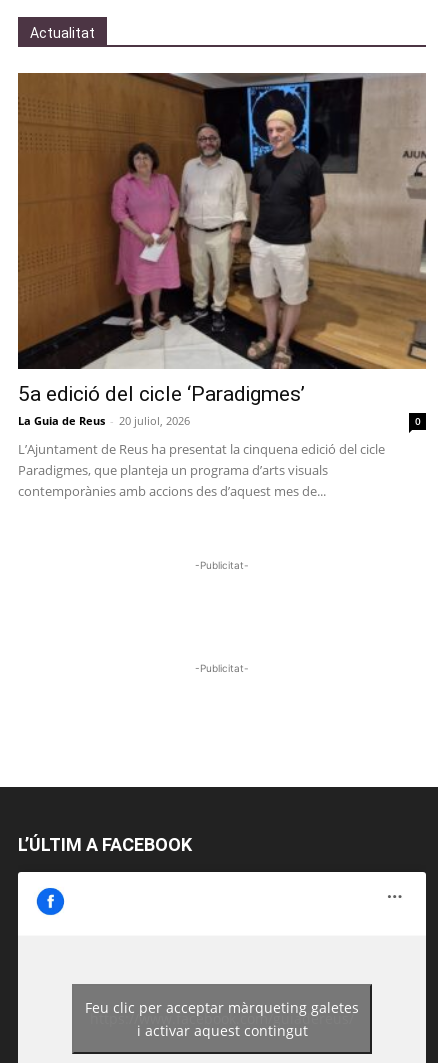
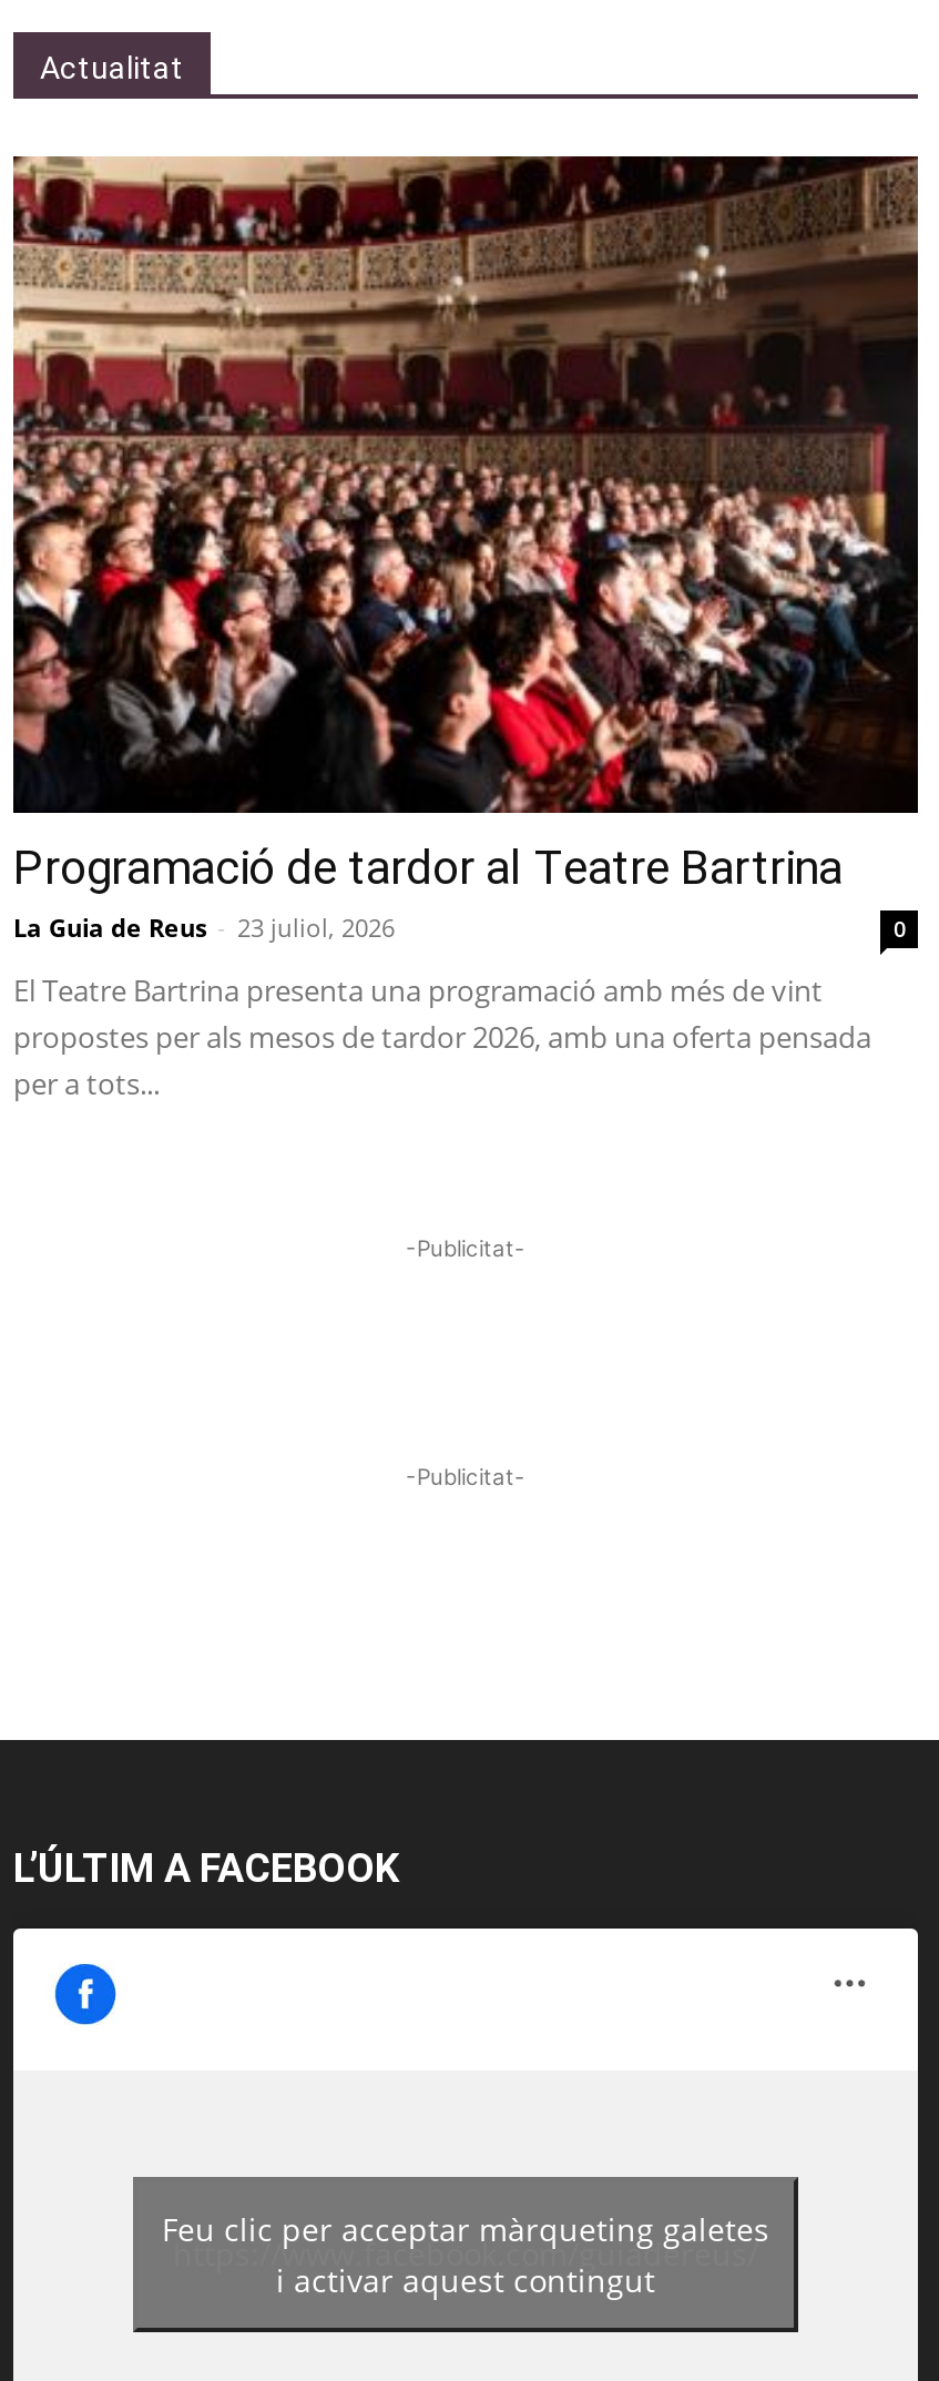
[17,72,427,428] [image] | 5a edició del cicle ‘Paradigmes’ | La Guia de Reus - 20 juliol, 2026 -> [11,156,920,944] [image] | Programació de tardor al Teatre Bartrina | La Guia de Reus - 23 juliol, 2026
[18,440,385,500] L’Ajuntament de Reus ha presentat la cinquena edició del cicle | Paradigmes, que planteja un programa d’arts visuals | contemporànies amb accions des d’aquest mes de... -> [13,970,871,1103] El Teatre Bartrina presenta una programació amb més de vint | propostes per als mesos de tardor 2026, amb una oferta pensada | per a tots...

